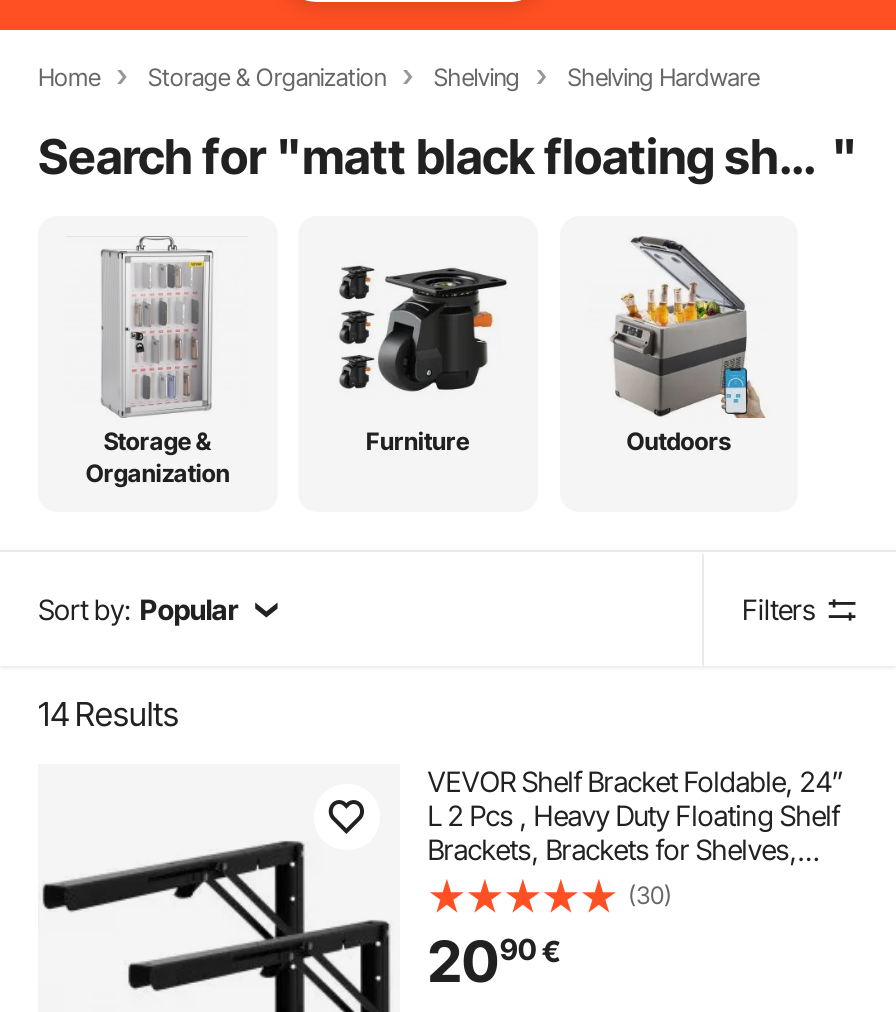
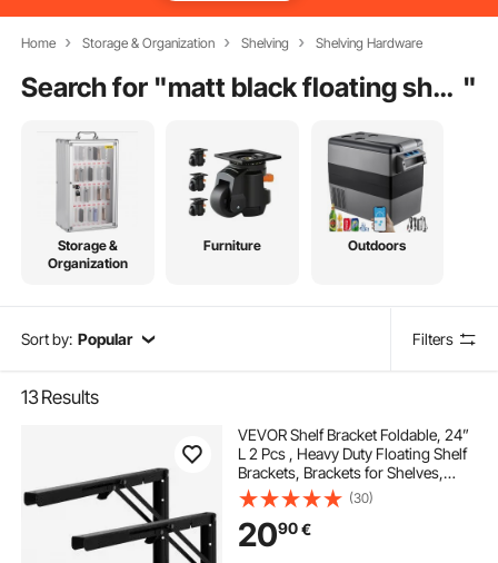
[590,242,768,420] [image] -> [327,134,428,234] [image]
[38,694,179,734] 14 Results -> [21,386,99,408] 13 Results

